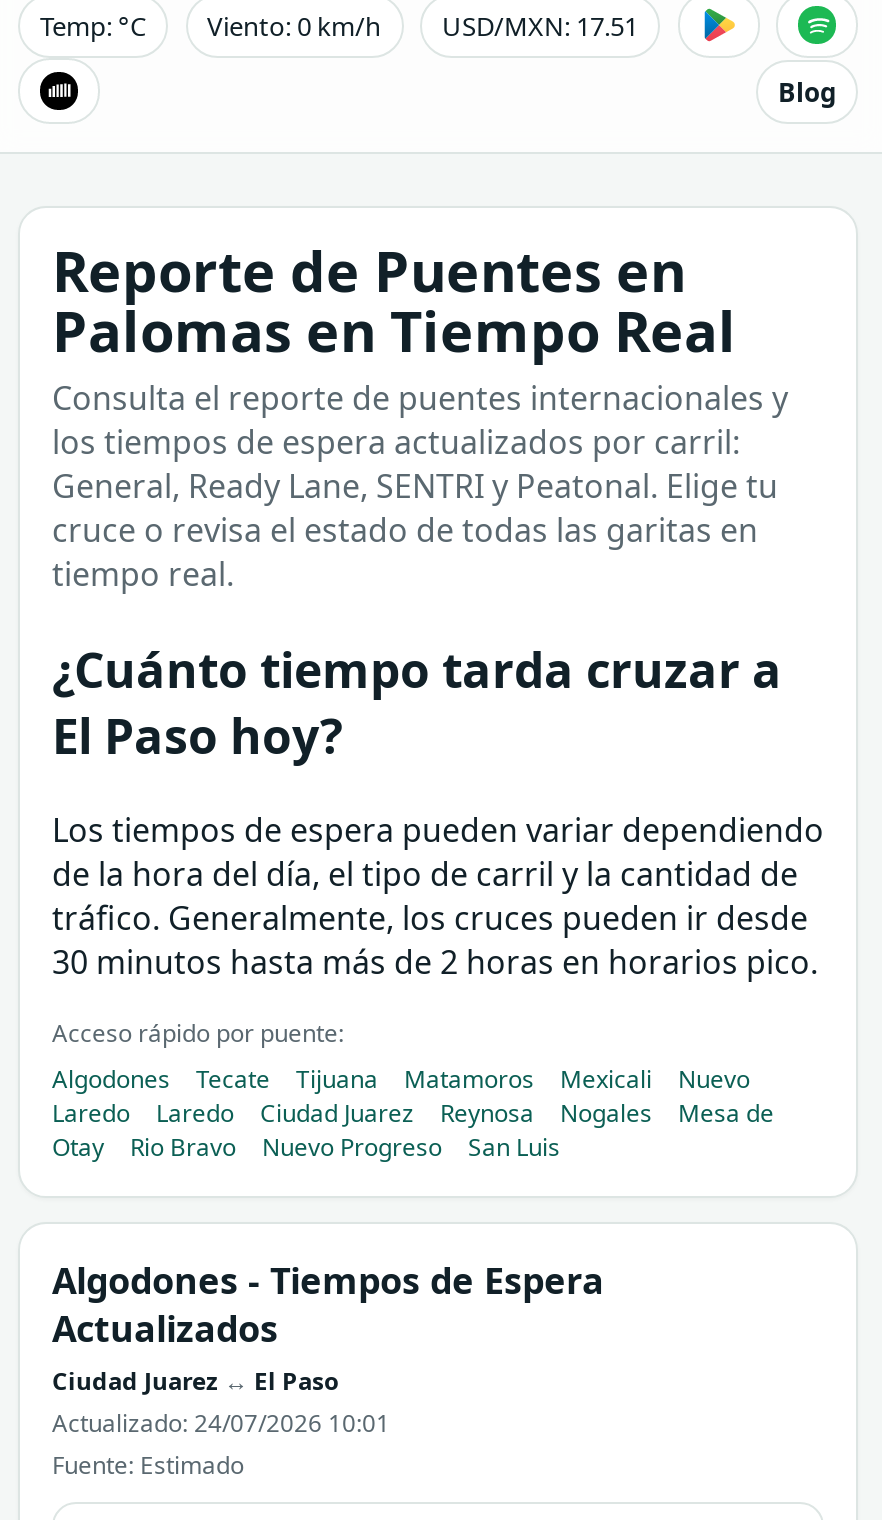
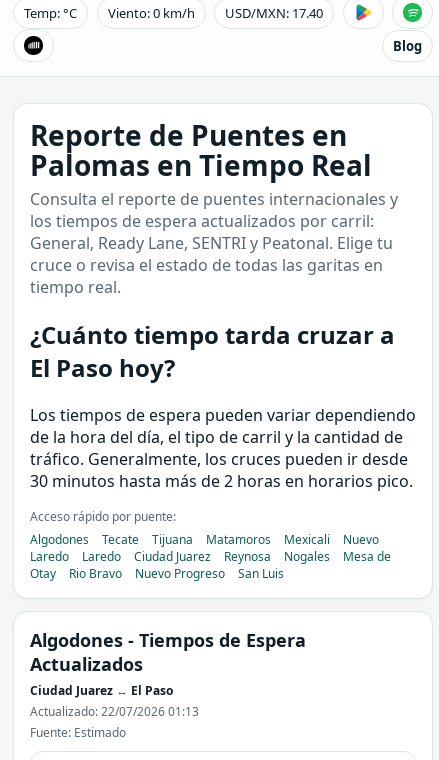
[40,7,638,43] Temp: °C Viento: 0 km/h USD/MXN: 17.51 -> [24,3,323,21] Temp: °C Viento: 0 km/h USD/MXN: 17.40
[52,1406,390,1440] Actualizado: 24/07/2026 10:01 -> [30,703,199,720] Actualizado: 22/07/2026 01:13

